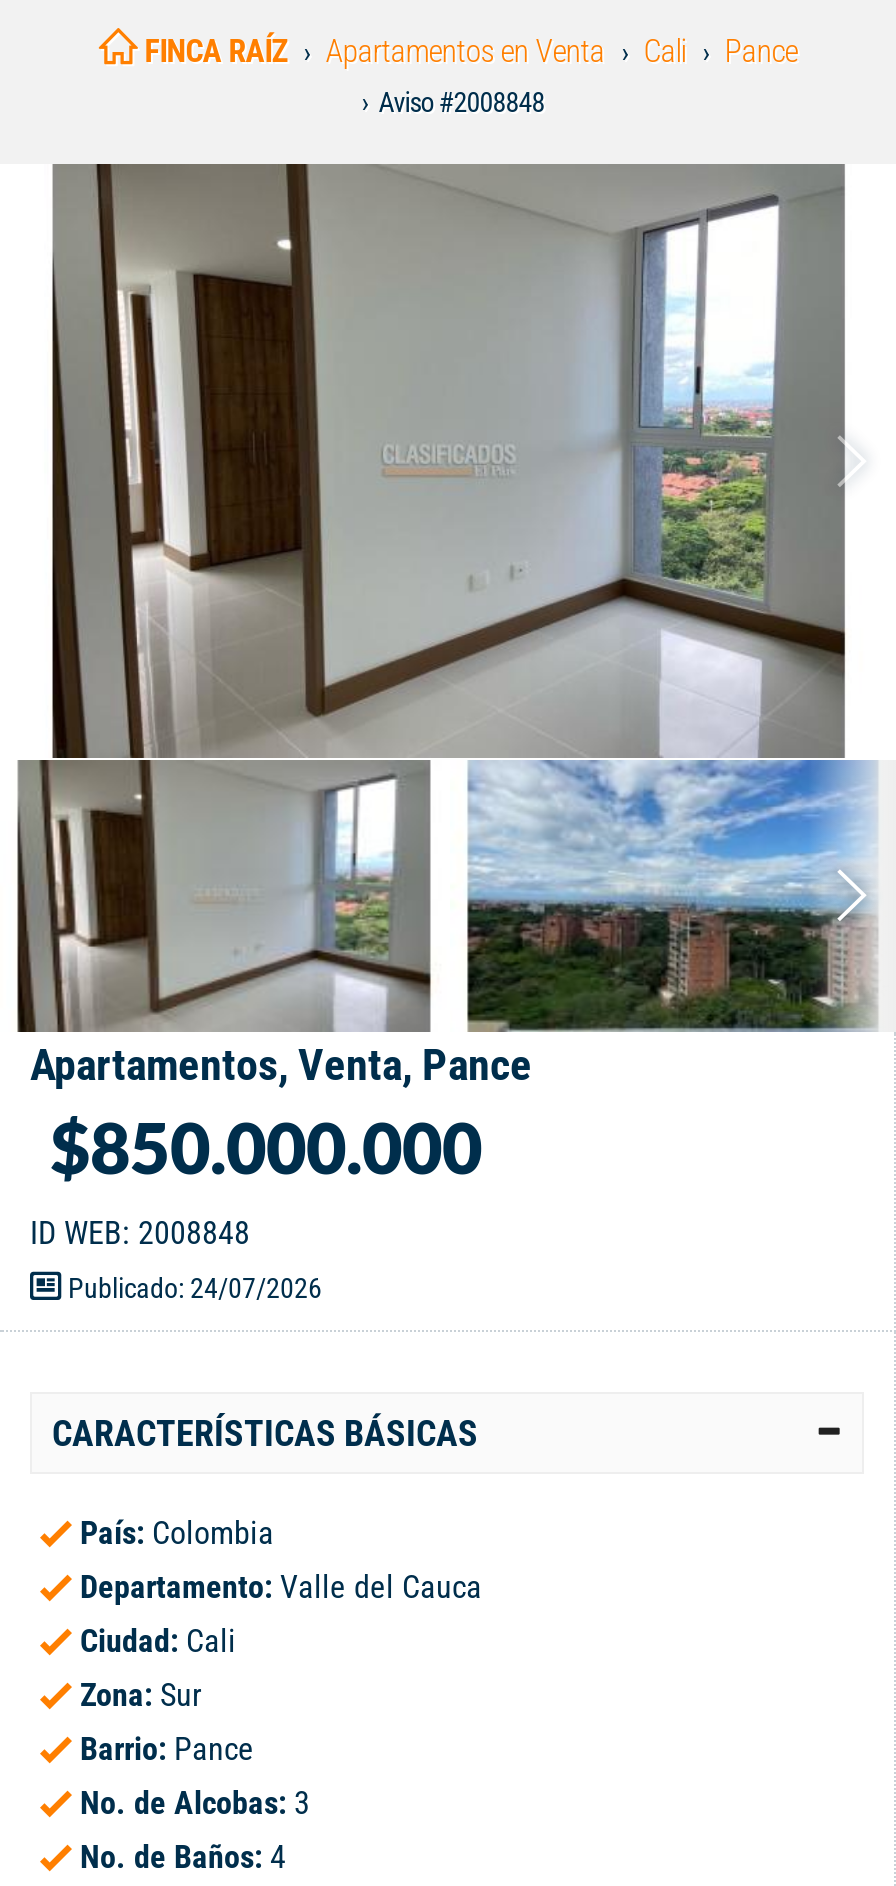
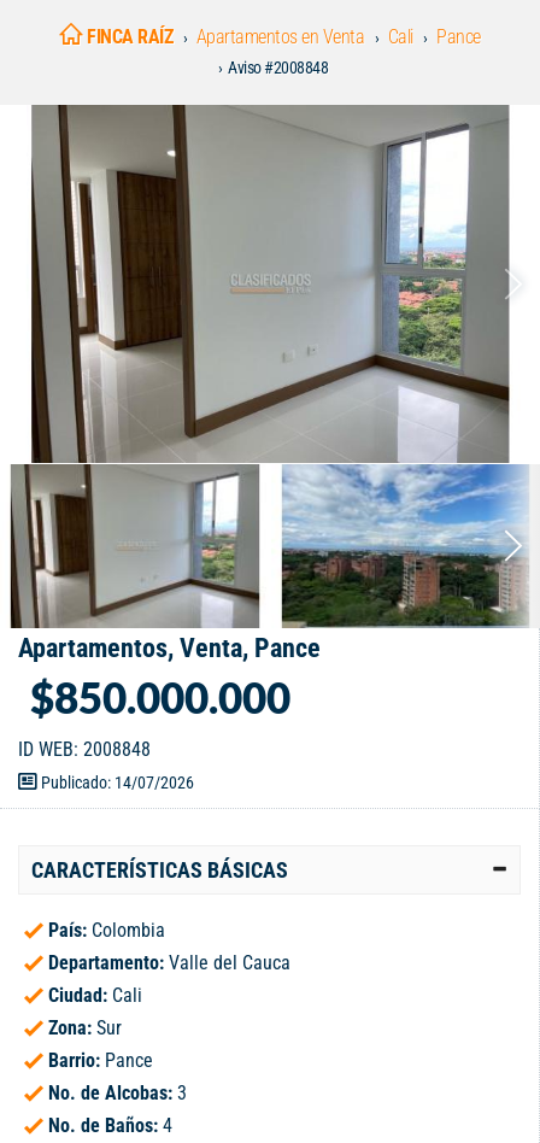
[62,1273,322,1305] Publicado: 24/07/2026 -> [37,773,194,793] Publicado: 14/07/2026

